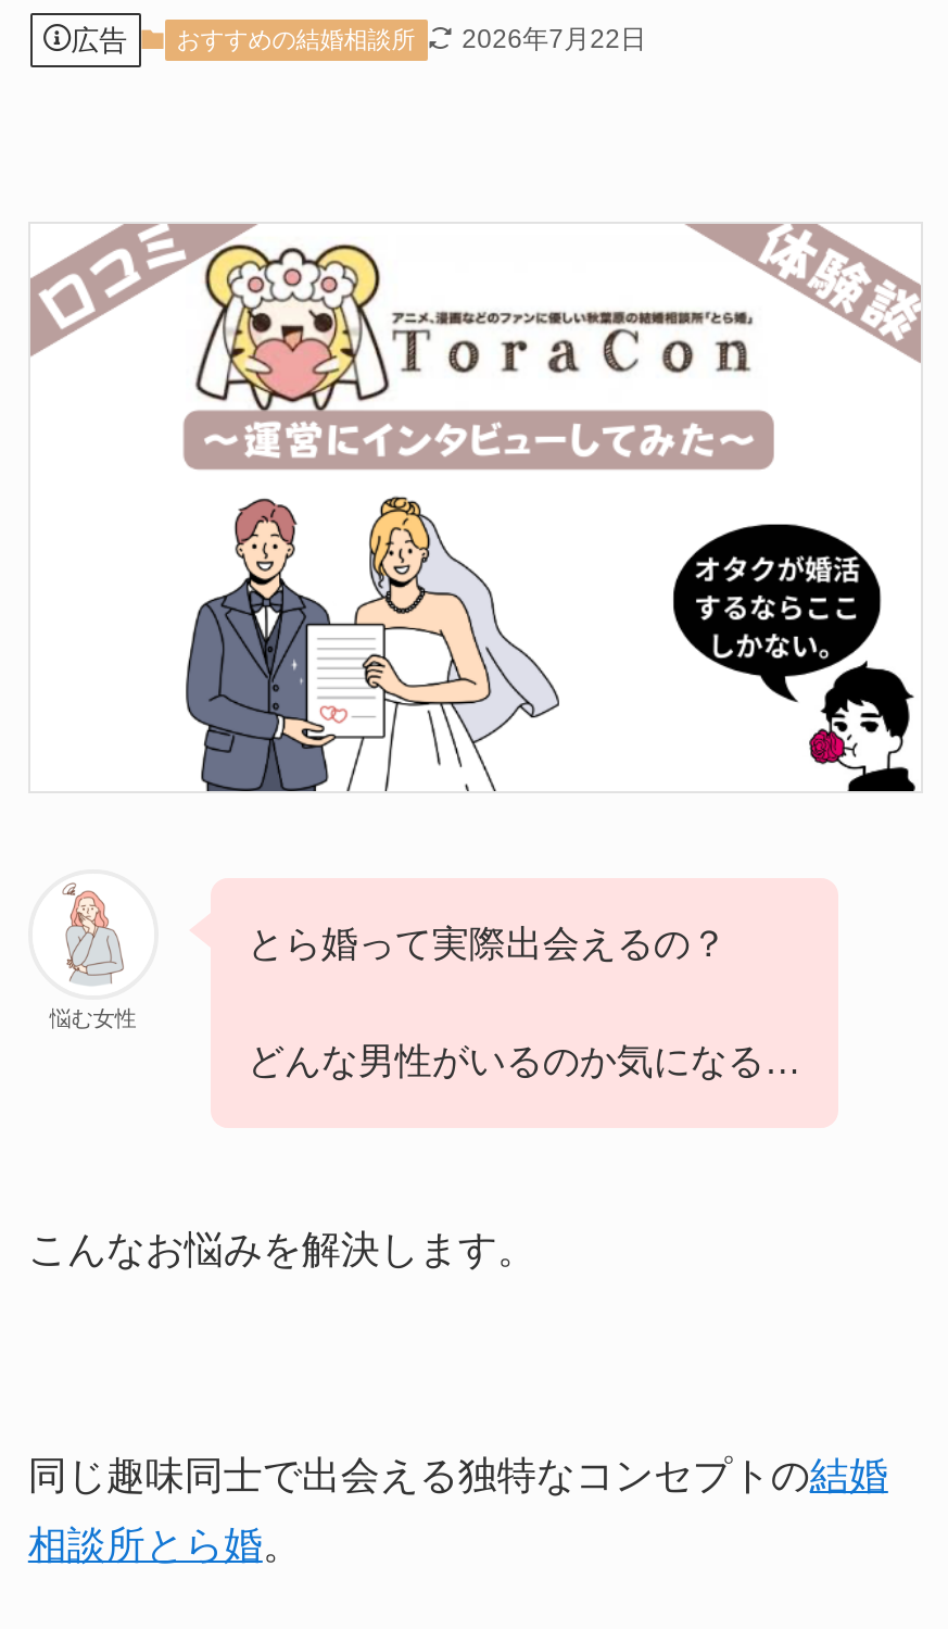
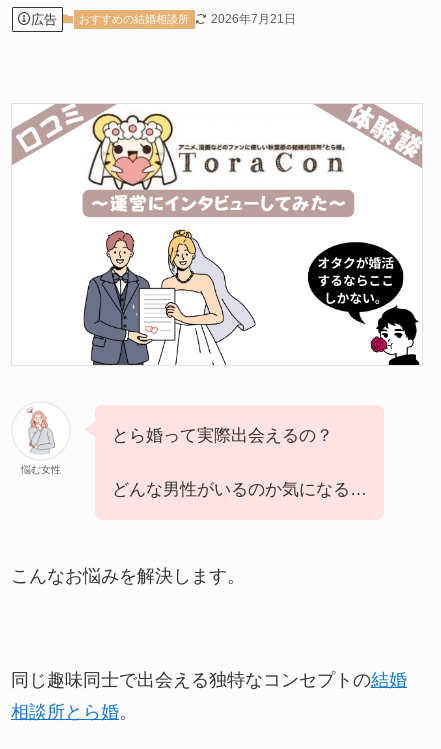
[71,24,647,56] 広告 おすすめの結婚相談所 2026年7月22日 -> [31,12,296,27] 広告 おすすめの結婚相談所 2026年7月21日

